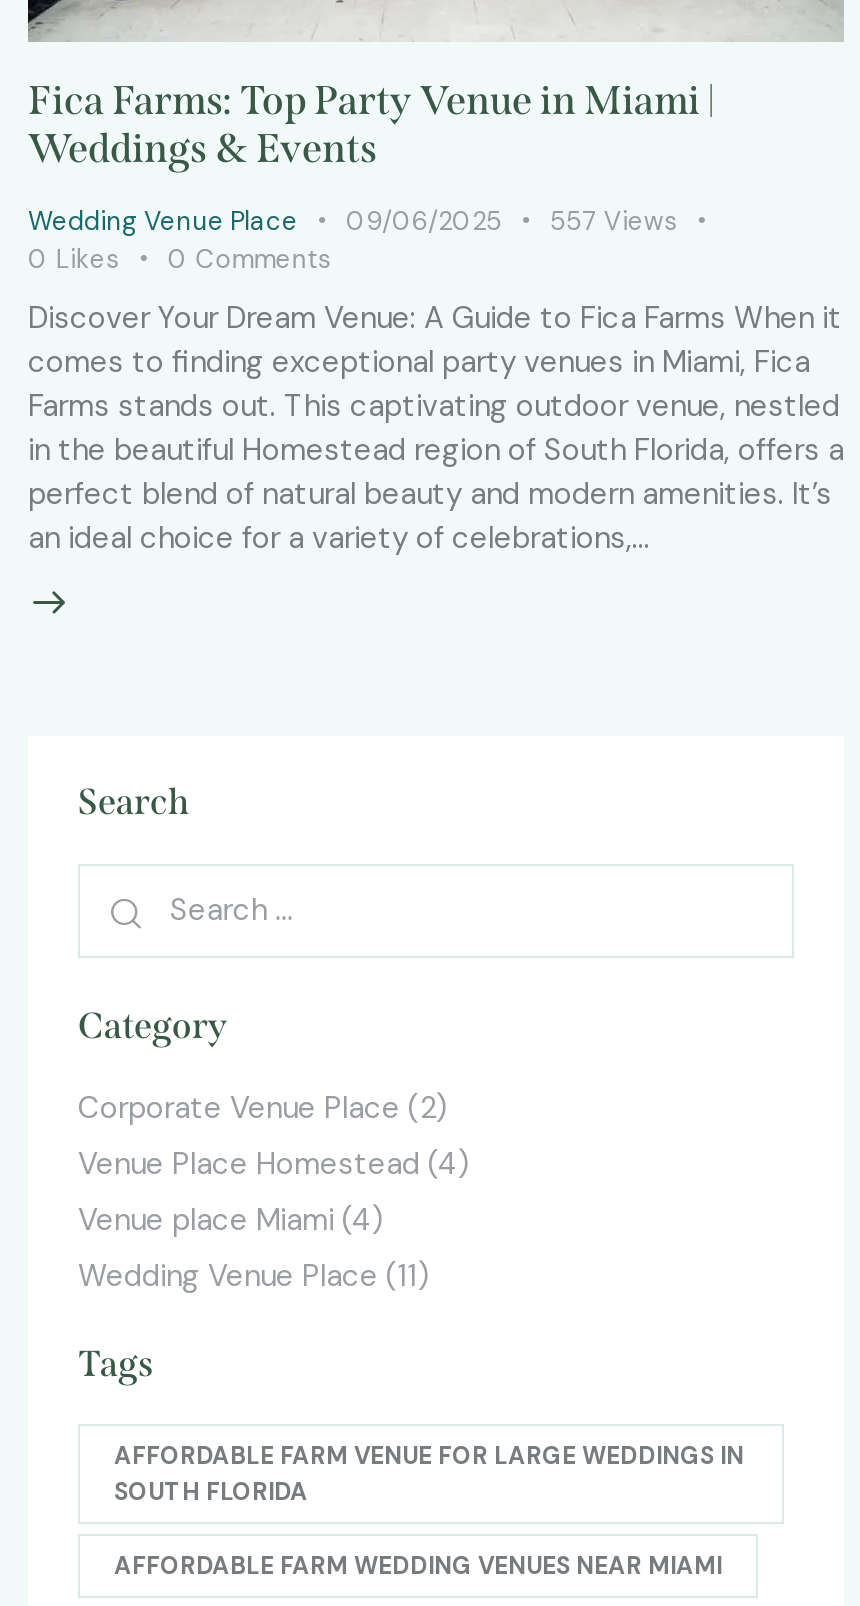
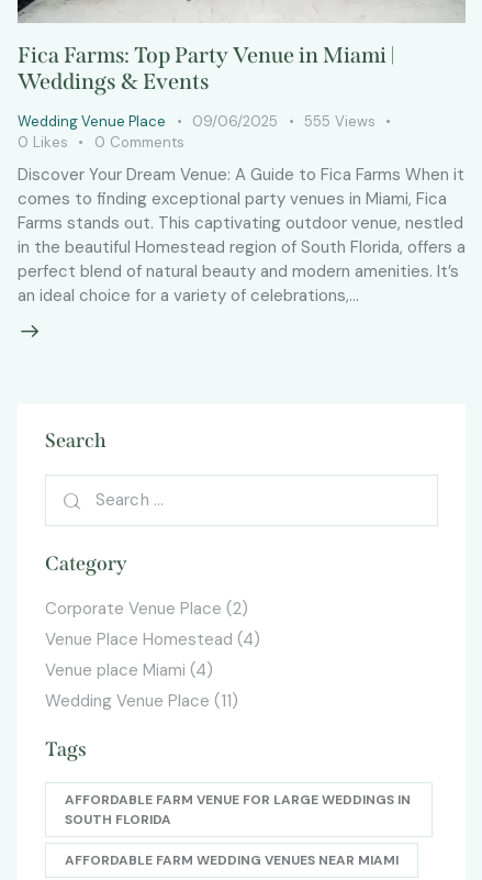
[28,203,678,237] Wedding Venue Place 09/06/2025 557 Views -> [18,112,375,130] Wedding Venue Place 09/06/2025 555 Views

